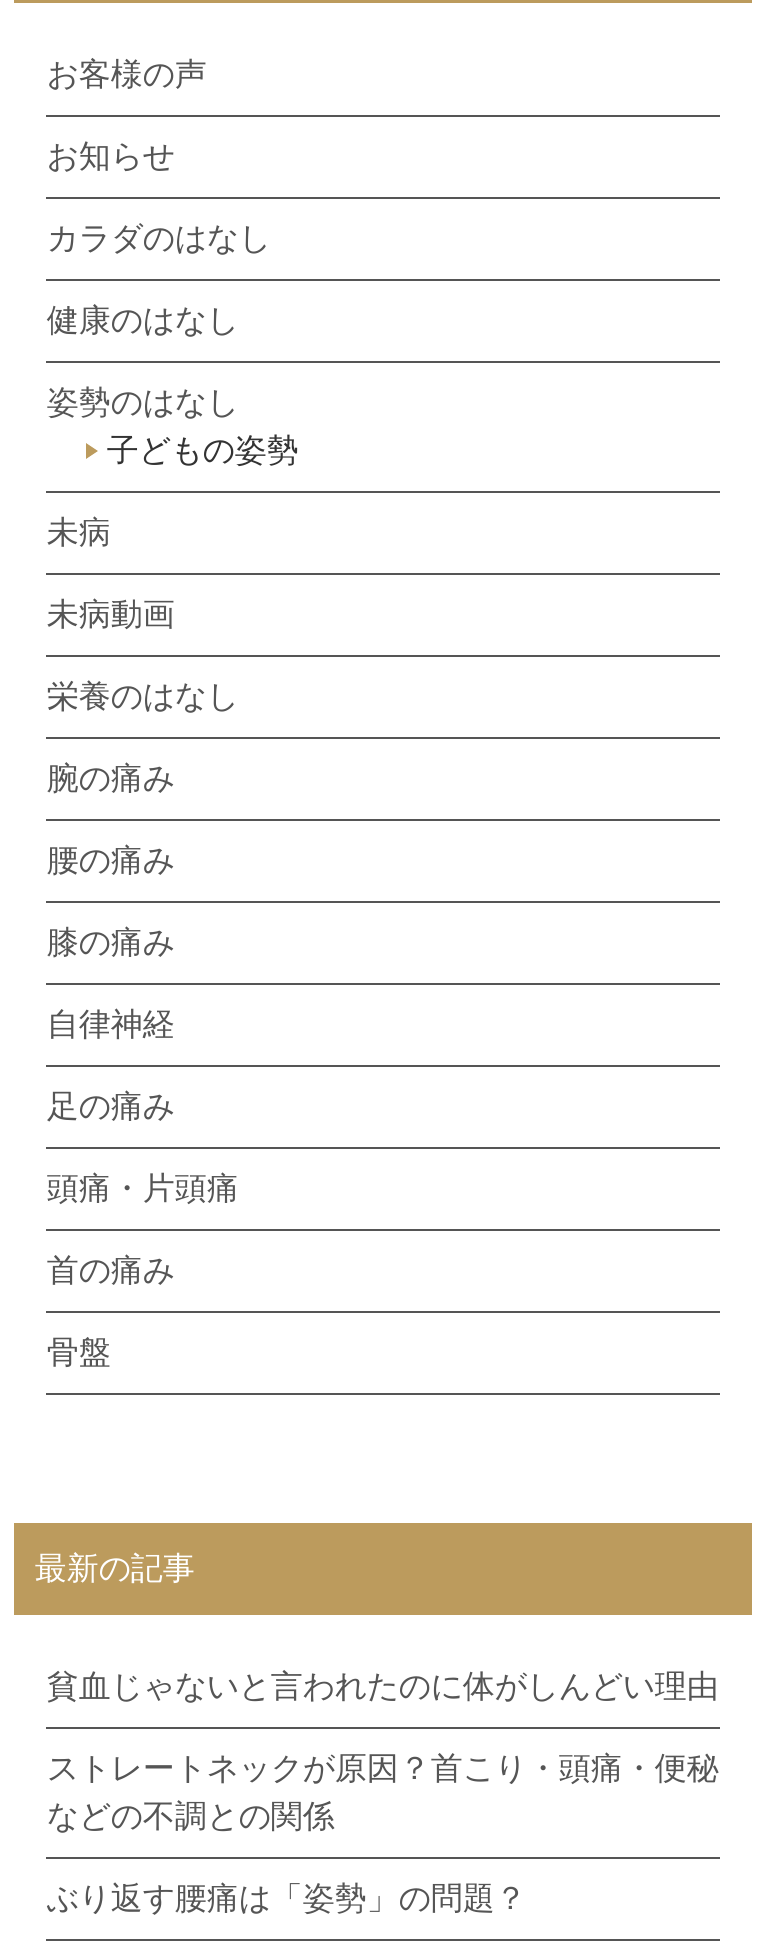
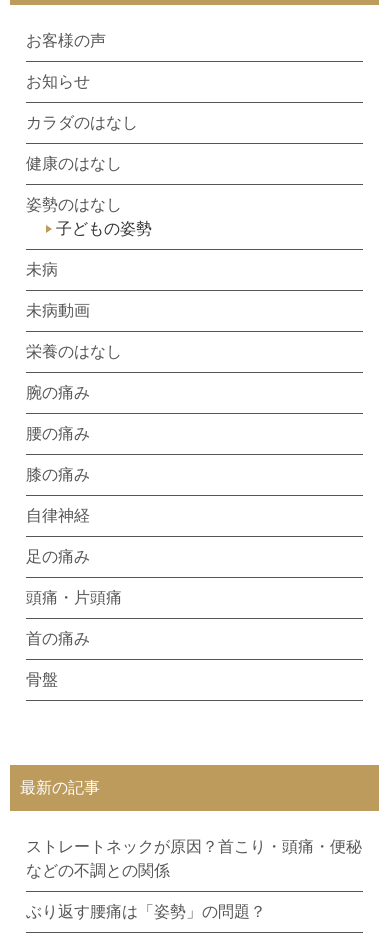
[47,1669,719,1703] 貧血じゃないと言われたのに体がしんどい理由 -> none

